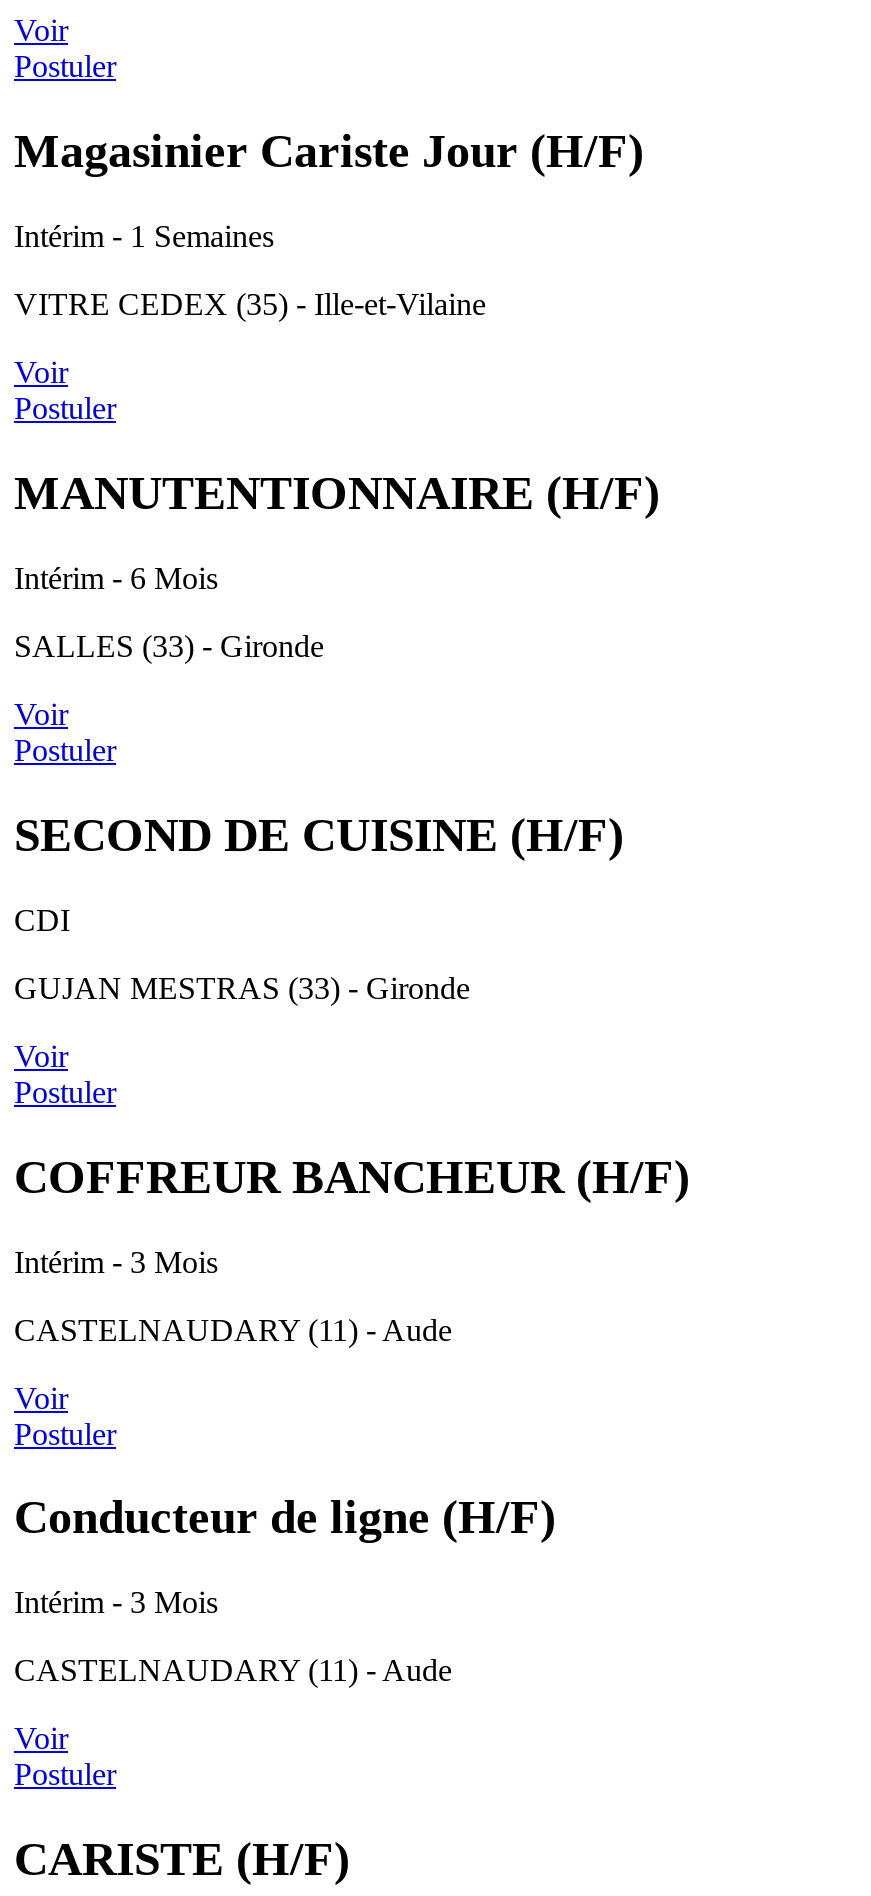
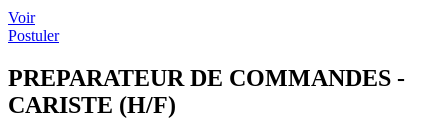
[14,125,690,1792] Magasinier Cariste Jour (H/F) | Intérim - 1 Semaines | VITRE CEDEX (35) - Ille-et-Vilaine | Voir | Postuler | MANUTENTIONNAIRE (H/F) | Intérim - 6 Mois | SALLES (33) - Gironde | Voir | Postuler | SECOND DE CUISINE (H/F) | CDI | GUJAN MESTRAS (33) - Gironde | Voir | Postuler | COFFREUR BANCHEUR (H/F) | Intérim - 3 Mois | CASTELNAUDARY (11) - Aude | Voir | Postuler | Conducteur de ligne (H/F) | Intérim - 3 Mois | CASTELNAUDARY (11) - Aude | Voir | Postuler -> [8,65,405,91] PREPARATEUR DE COMMANDES -

